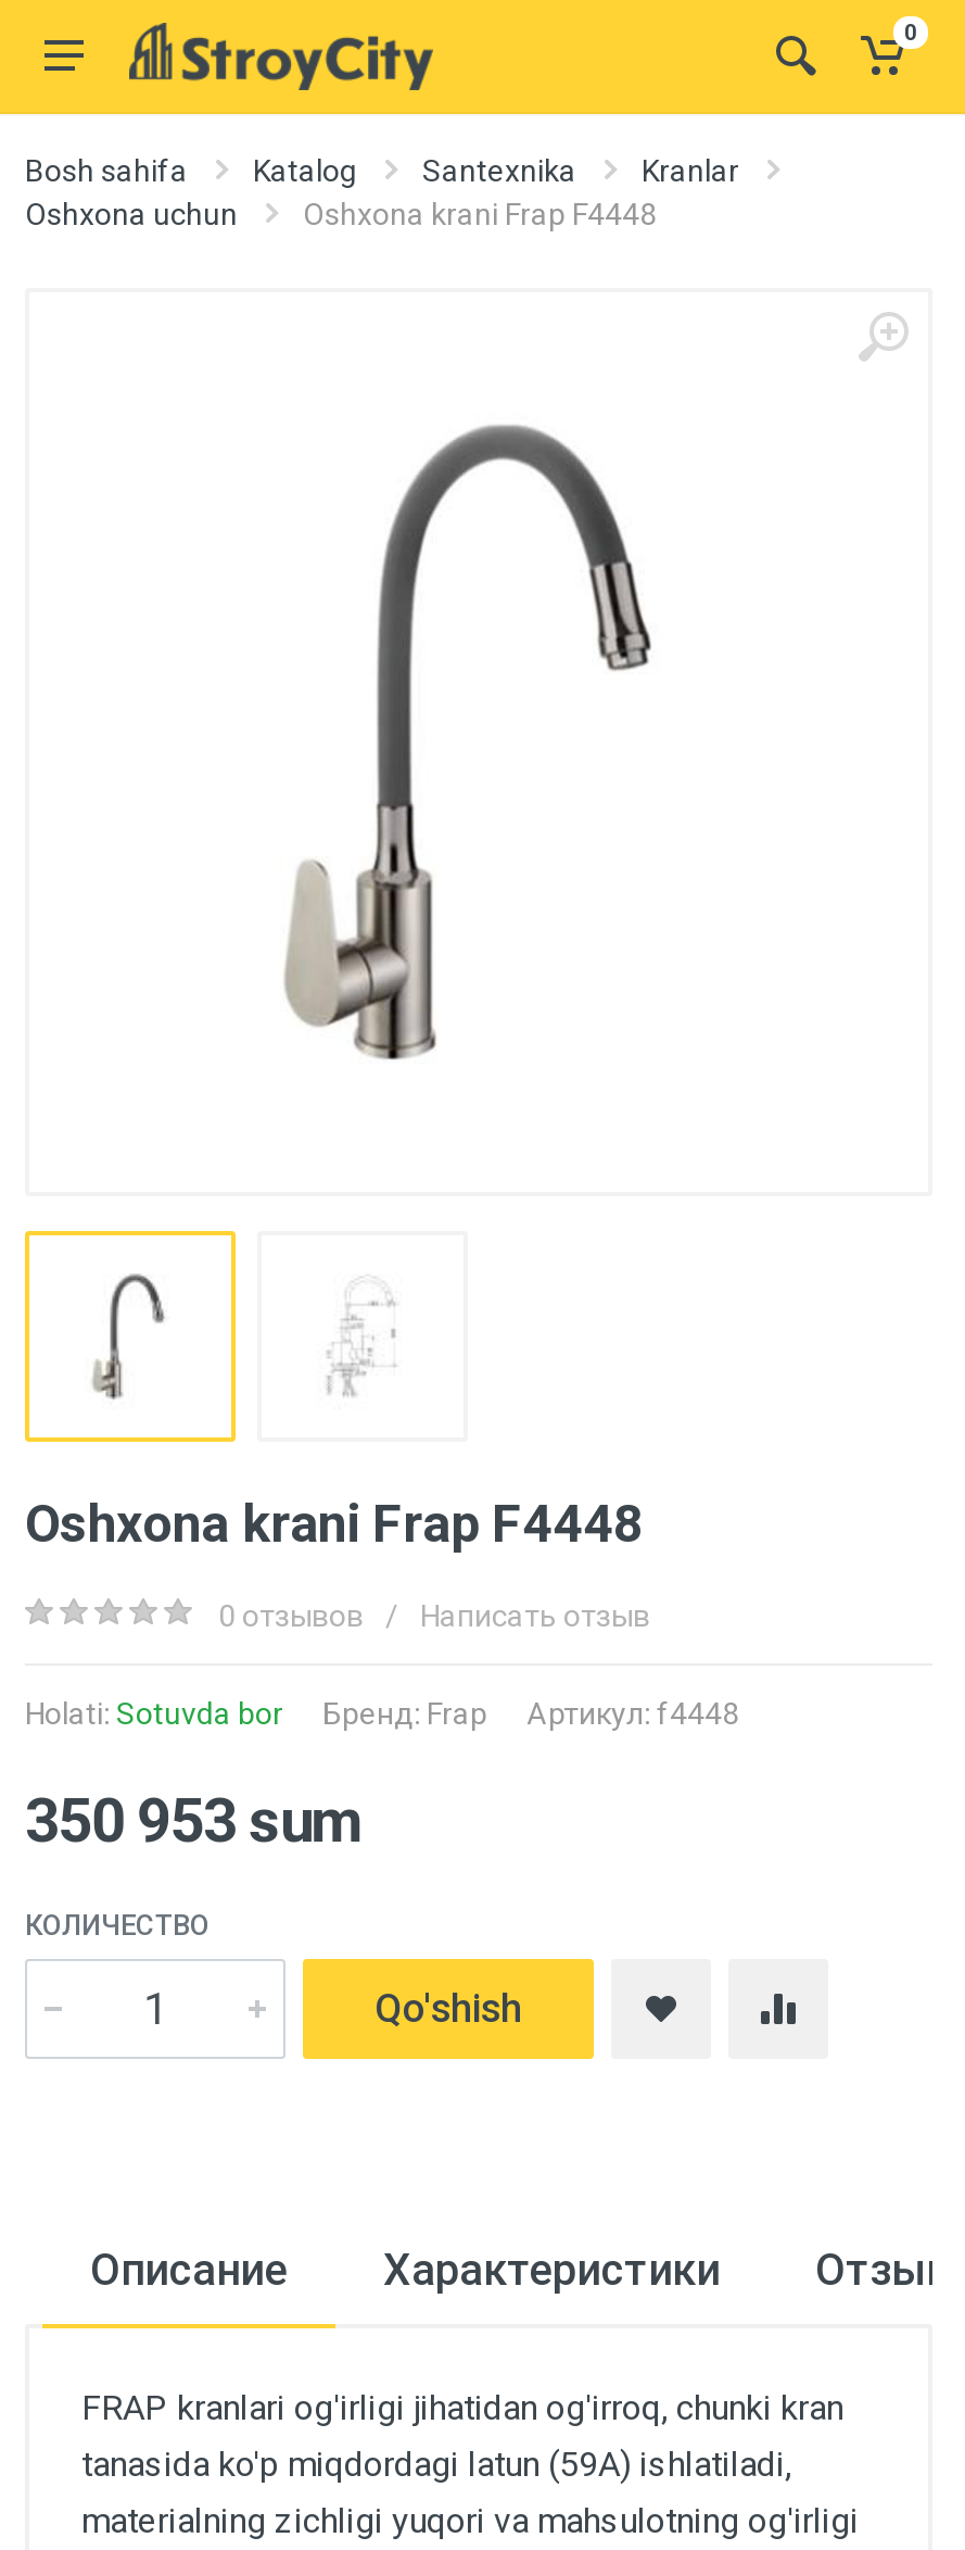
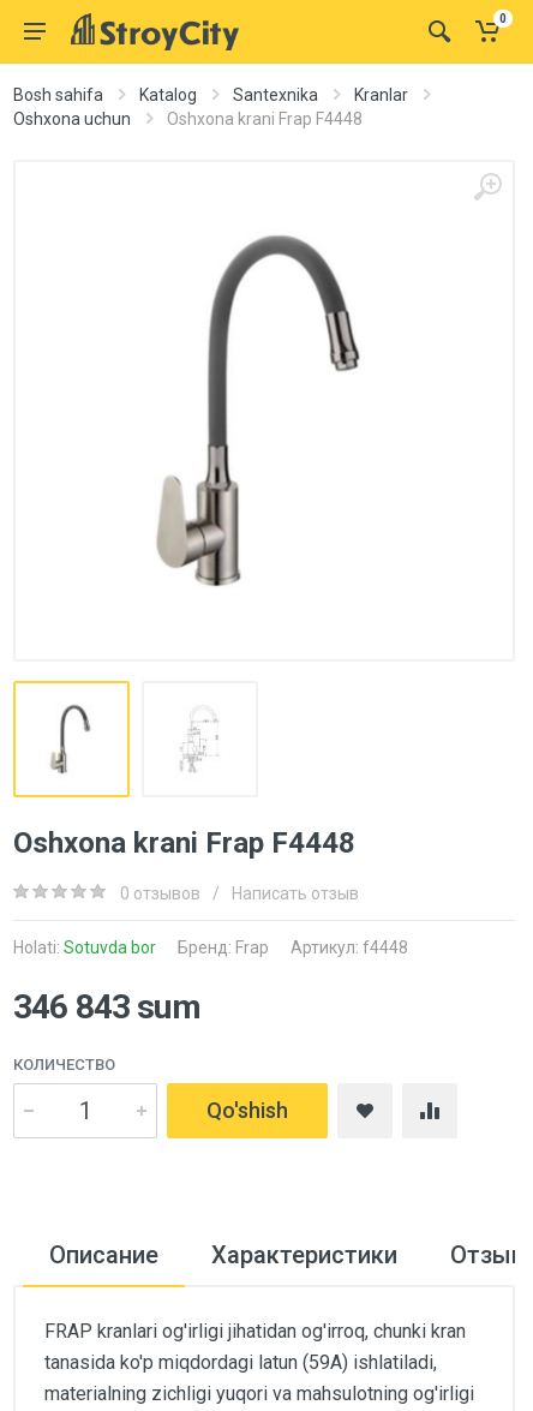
[25,1785,363,1857] 350 953 sum -> [13,987,200,1027] 346 843 sum

